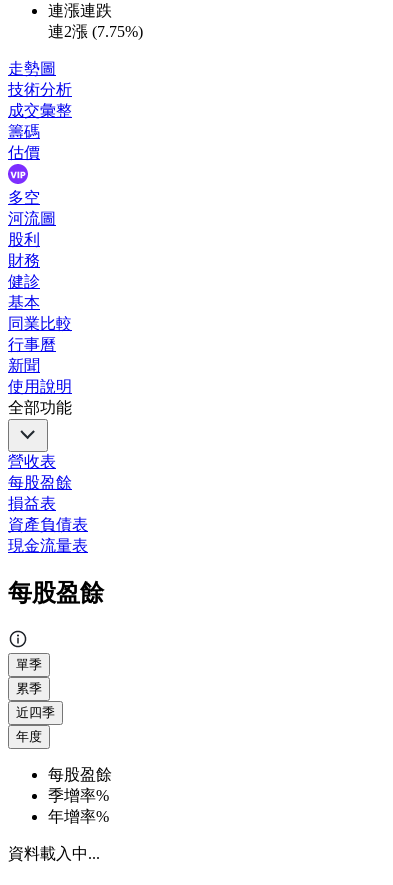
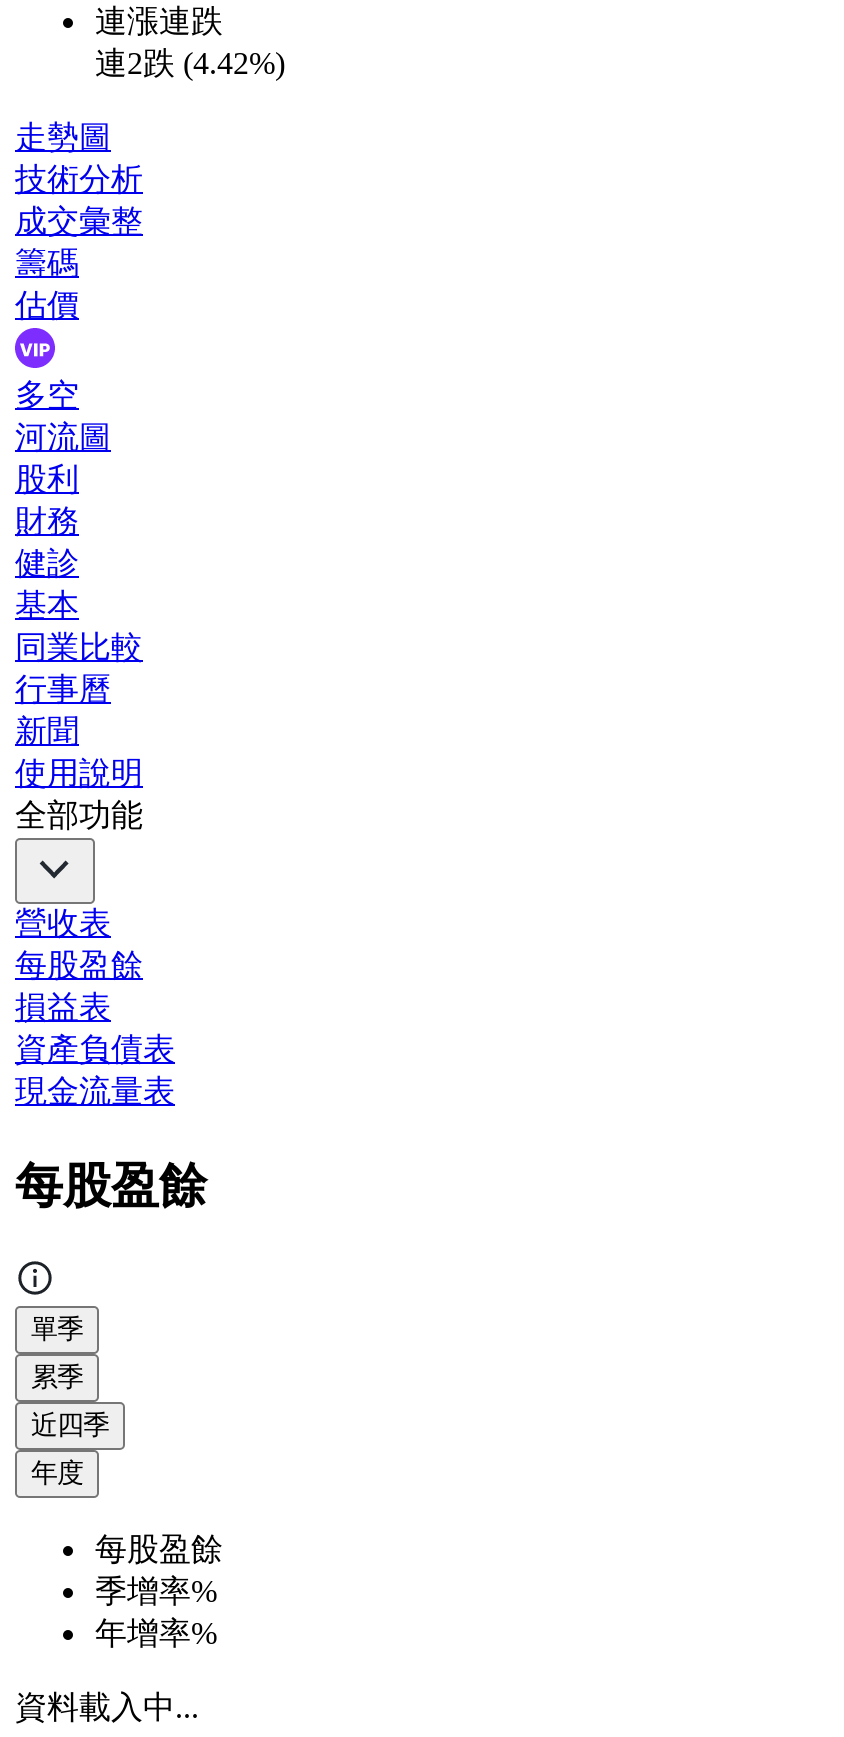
[48,23,143,40] 連2漲 (7.75%) -> [95,47,285,81] 連2跌 (4.42%)

